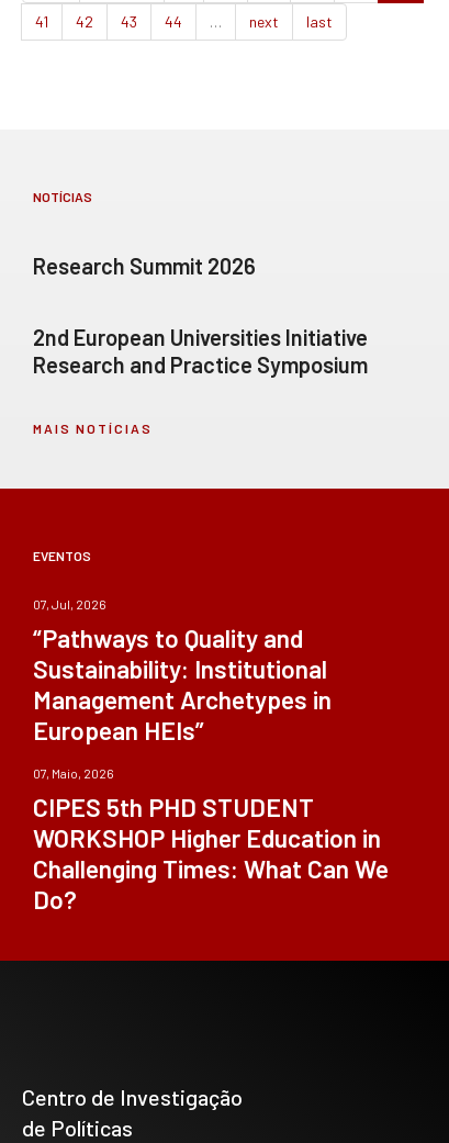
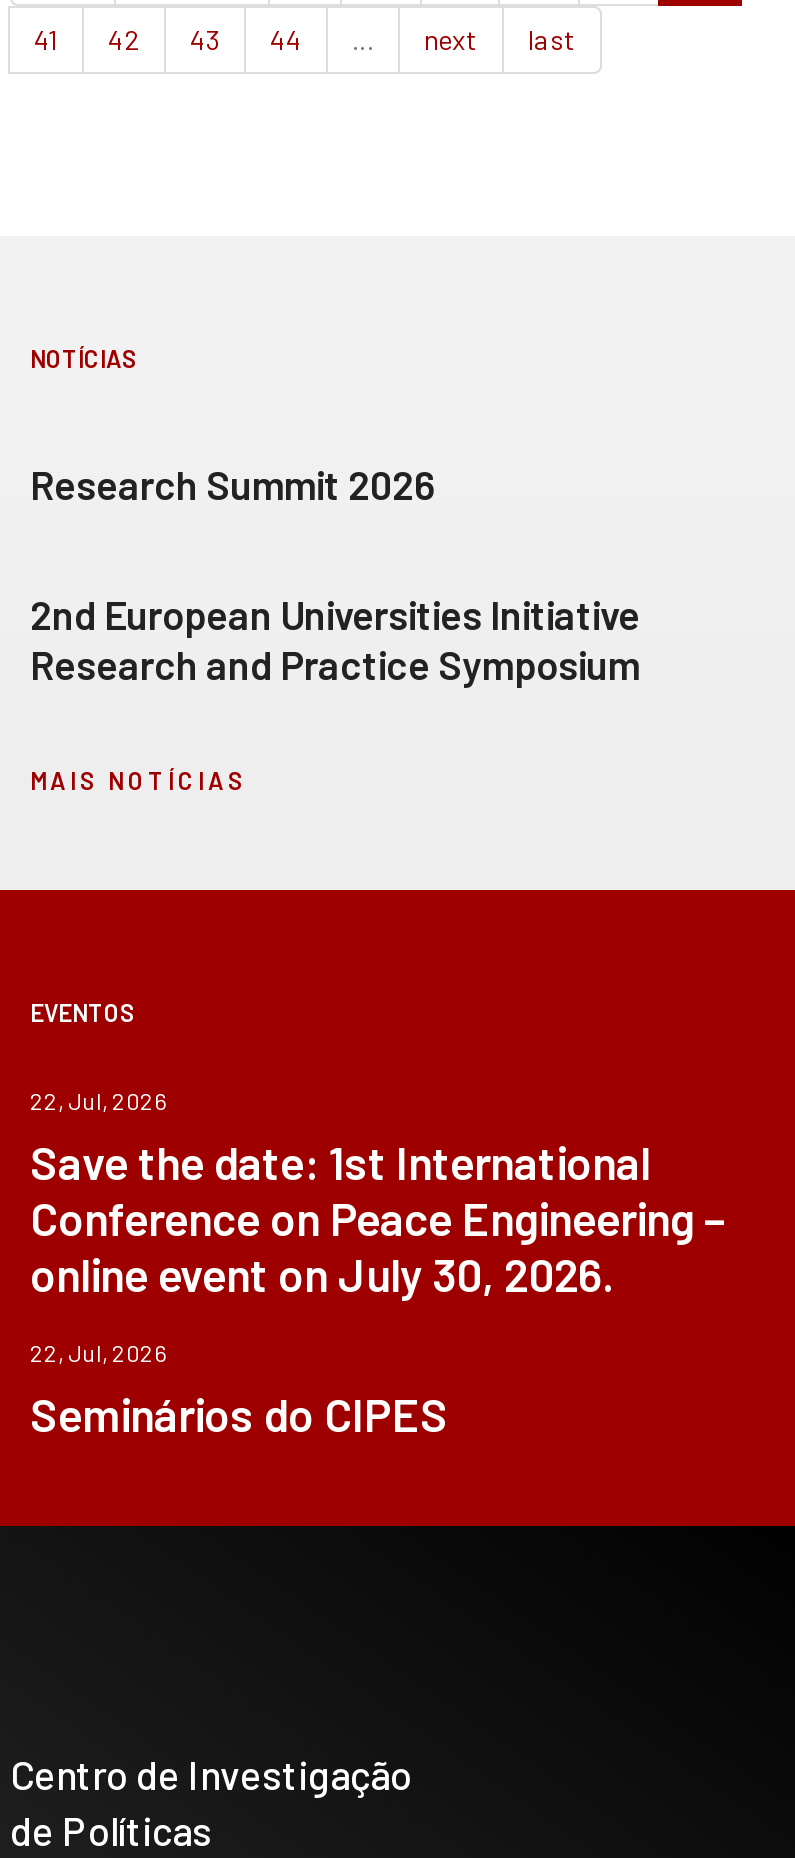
[33,596,332,745] 07, Jul, 2026 | “Pathways to Quality and | Sustainability: Institutional | Management Archetypes in | European HEIs” -> [30,1085,726,1301] 22, Jul, 2026 | Save the date: 1st International | Conference on Peace Engineering – | online event on July 30, 2026.
[33,765,389,914] 07, Maio, 2026 | CIPES 5th PHD STUDENT | WORKSHOP Higher Education in | Challenging Times: What Can We | Do? -> [30,1337,448,1441] 22, Jul, 2026 | Seminários do CIPES

